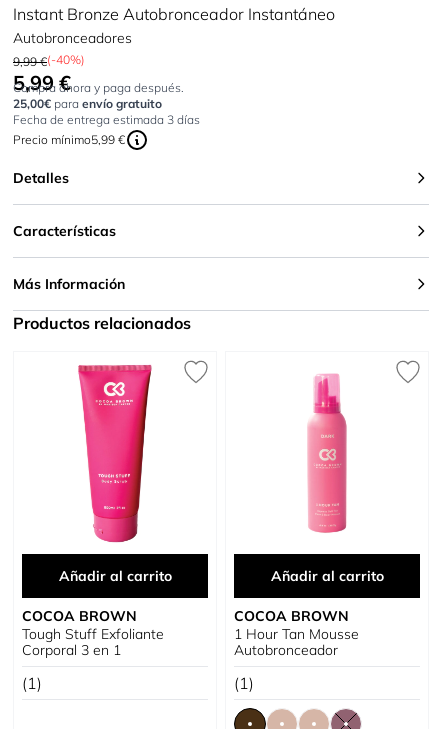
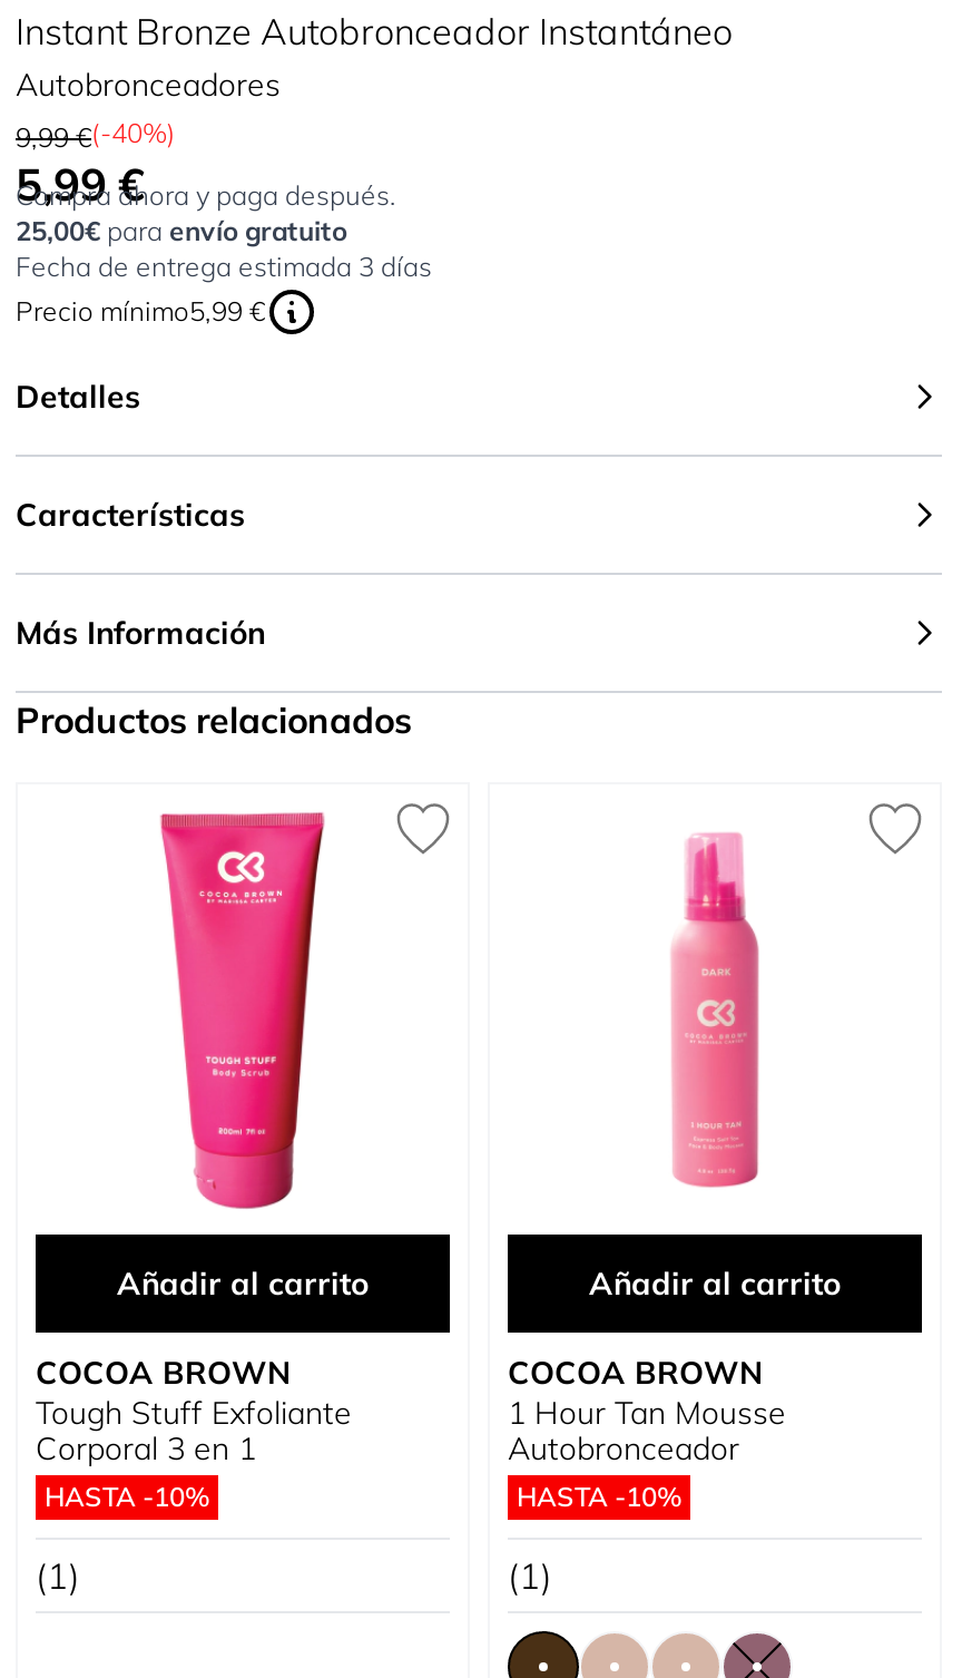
none -> [45,1480,209,1513] HASTA -10%
none -> [517,1480,681,1513] HASTA -10%

